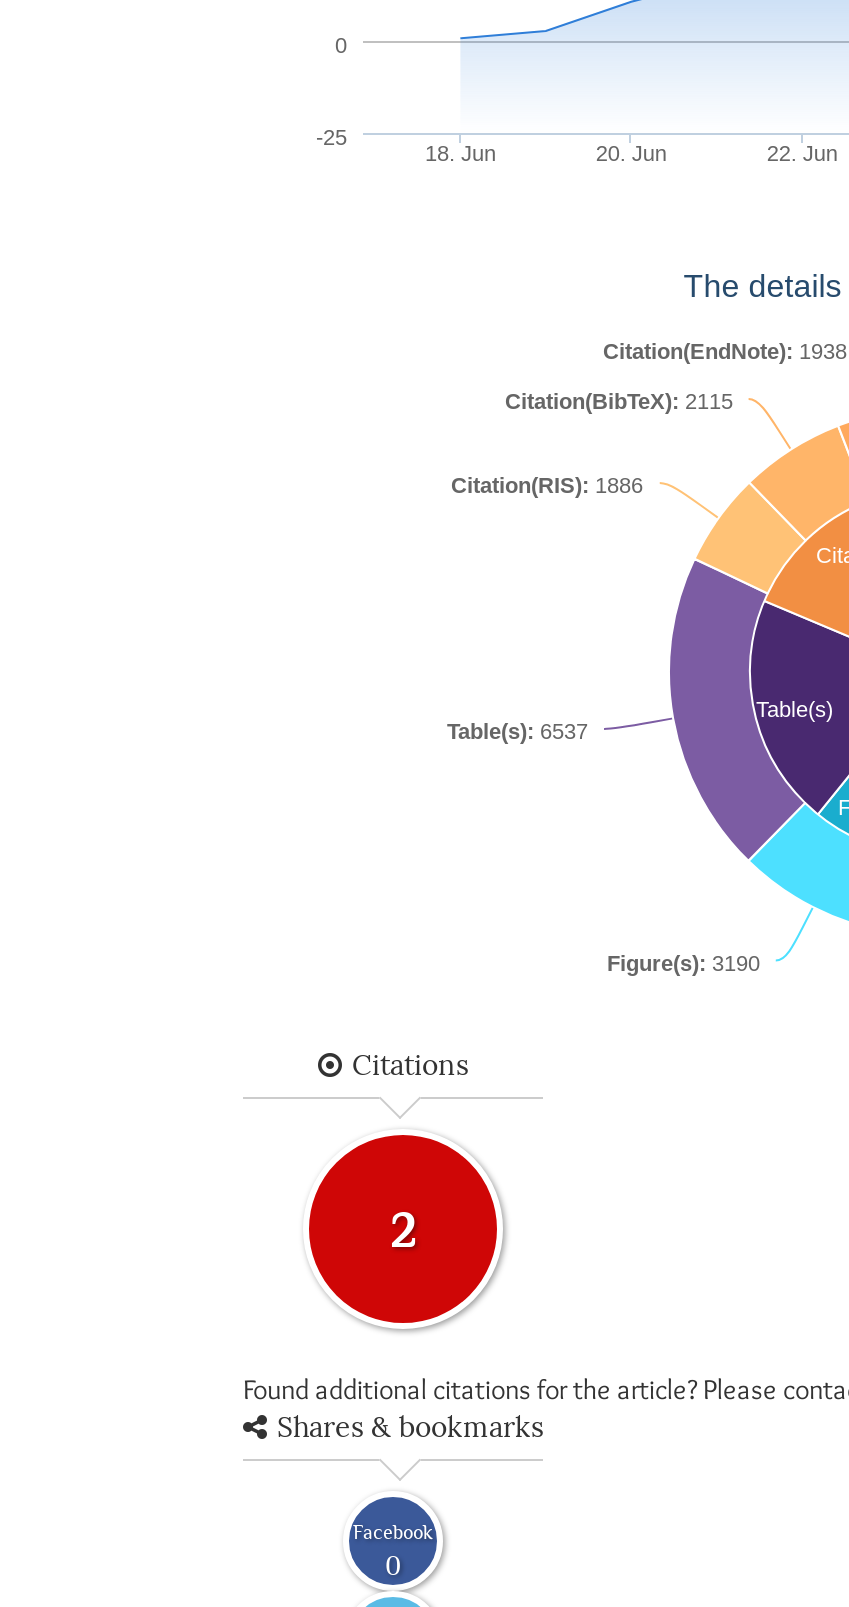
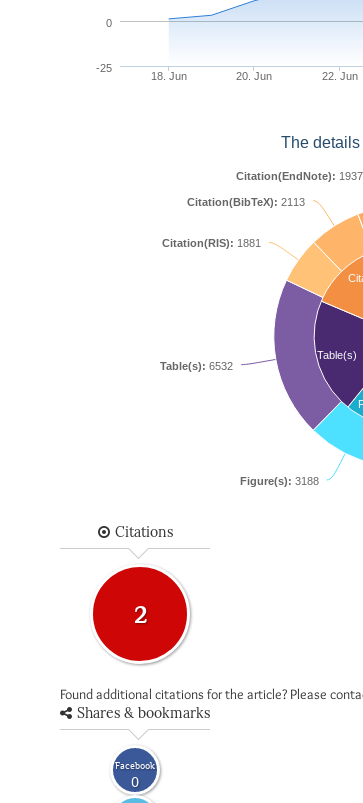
[603,339,847,364] Citation(EndNote): 1938 -> [236,170,363,182] Citation(EndNote): 1937
[505,389,733,414] Citation(BibTeX): 2115 -> [187,196,305,208] Citation(BibTeX): 2113
[451,473,643,498] Citation(RIS): 1886 -> [162,237,261,249] Citation(RIS): 1881
[447,719,588,744] Table(s): 6537 -> [160,360,233,372] Table(s): 6532
[607,951,760,976] Figure(s): 3190 -> [240,475,319,487] Figure(s): 3188

